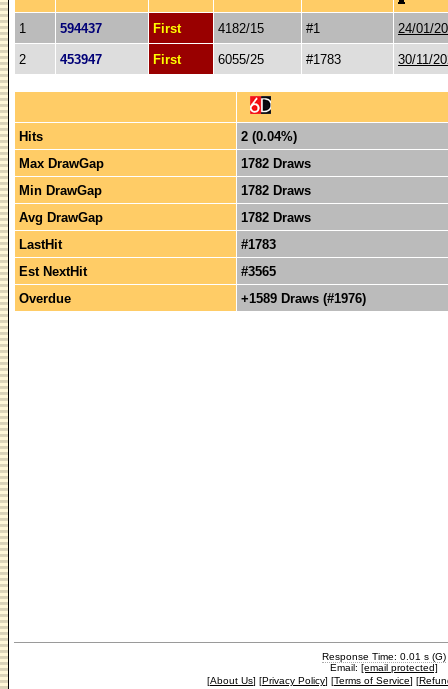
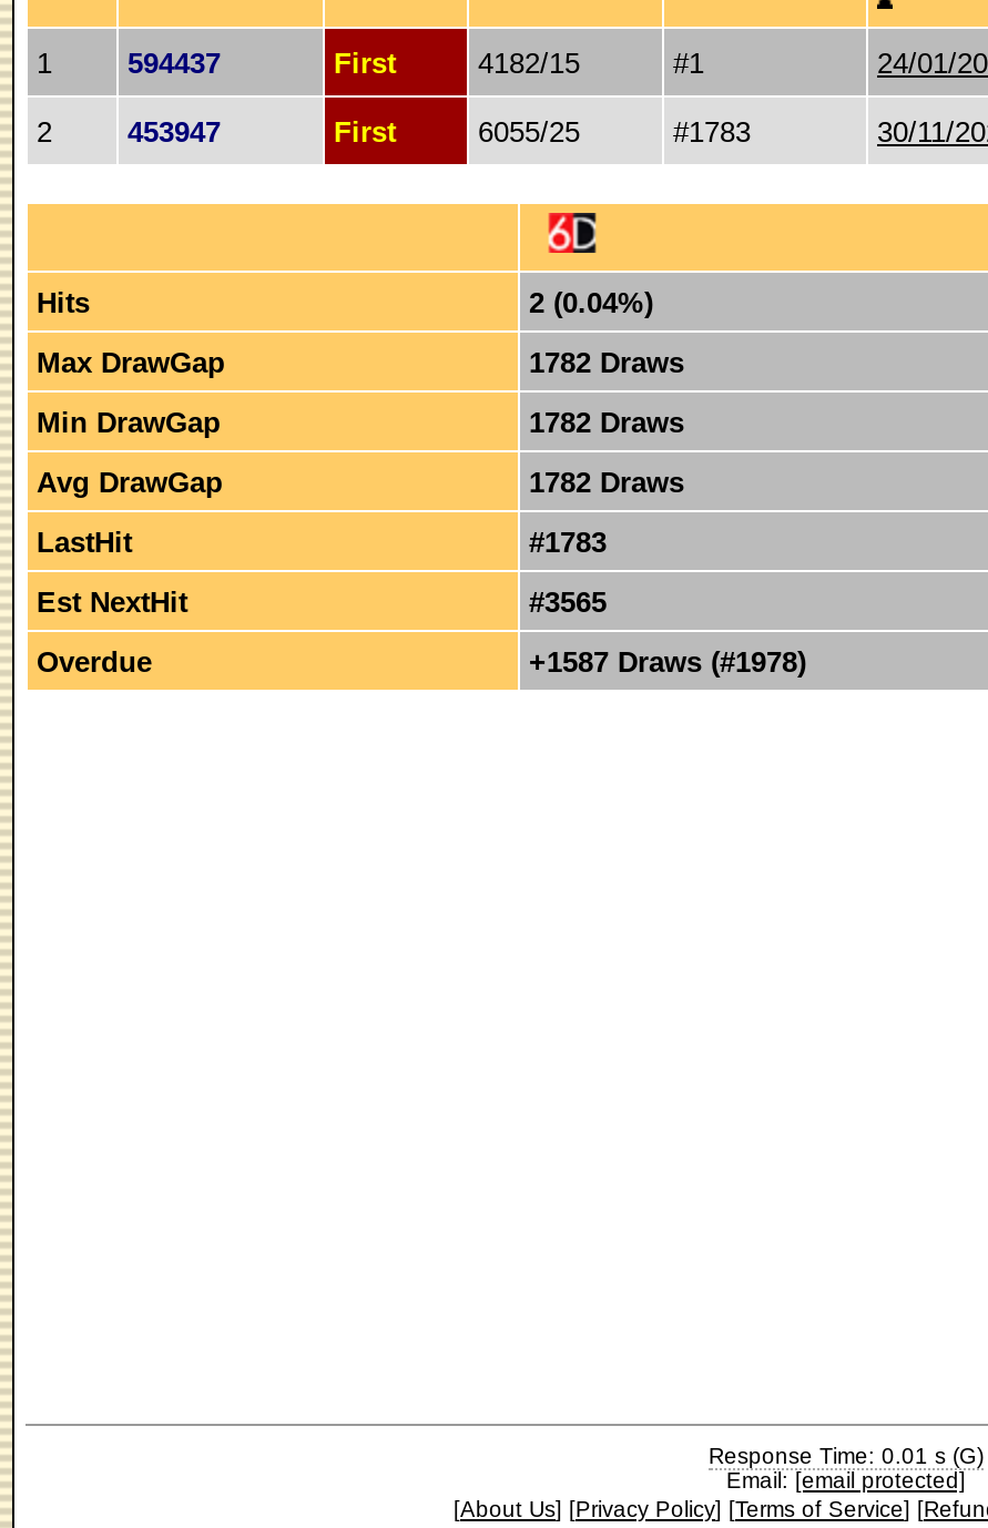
[241,291,366,306] +1589 Draws (#1976) -> [529,645,806,679] +1587 Draws (#1978)

